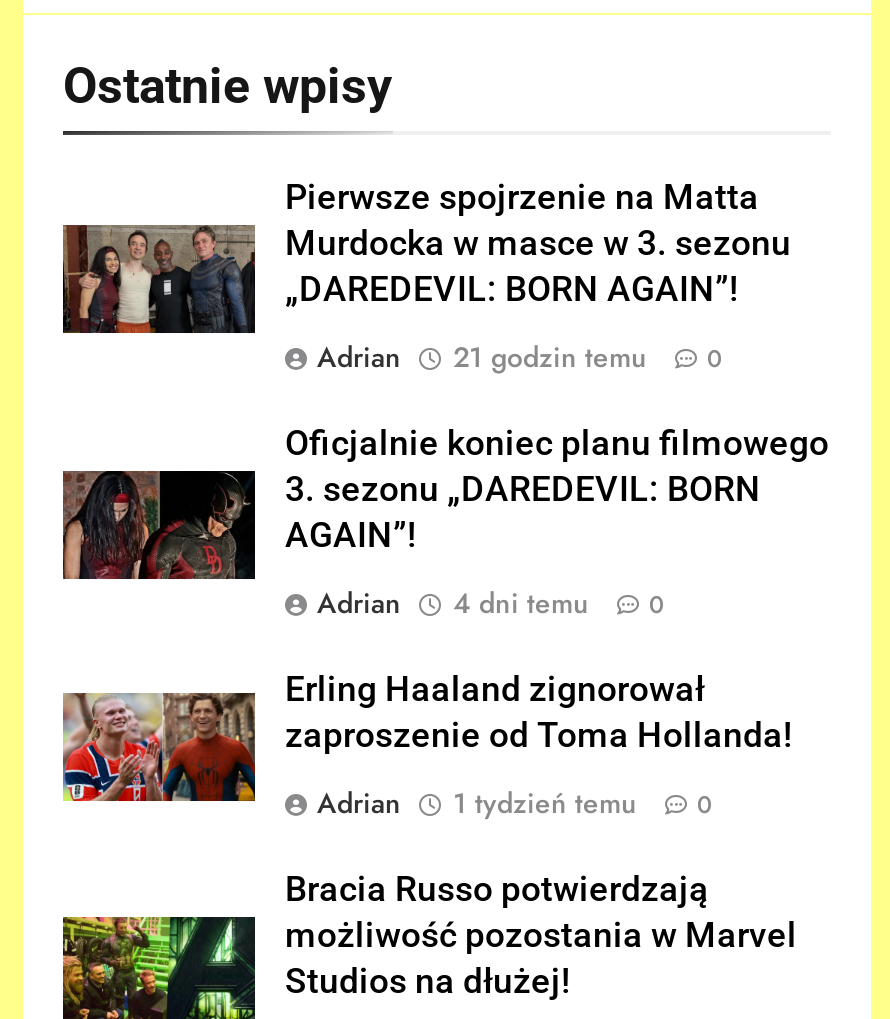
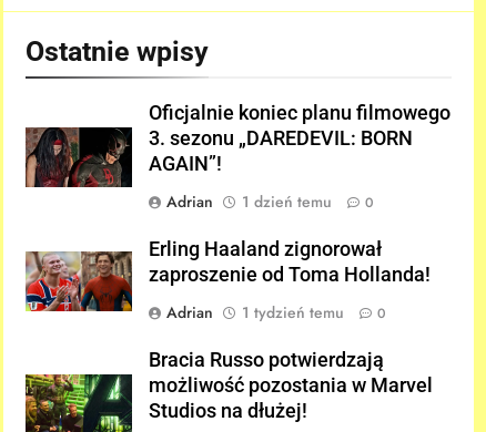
[63,177,791,377] [image] | Pierwsze spojrzenie na Matta | Murdocka w masce w 3. sezonu | „DAREDEVIL: BORN AGAIN”! | Adrian | 21 godzin temu | 0 -> none
[317,583,665,623] Adrian 4 dni temu 0 -> [166,190,374,213] Adrian 1 dzień temu 0

